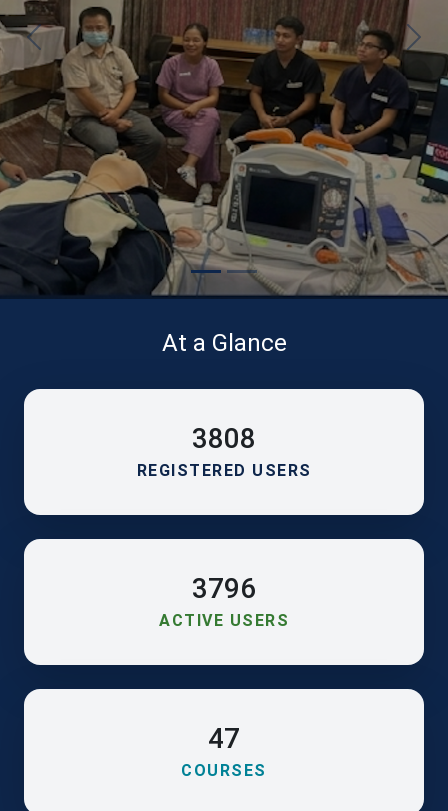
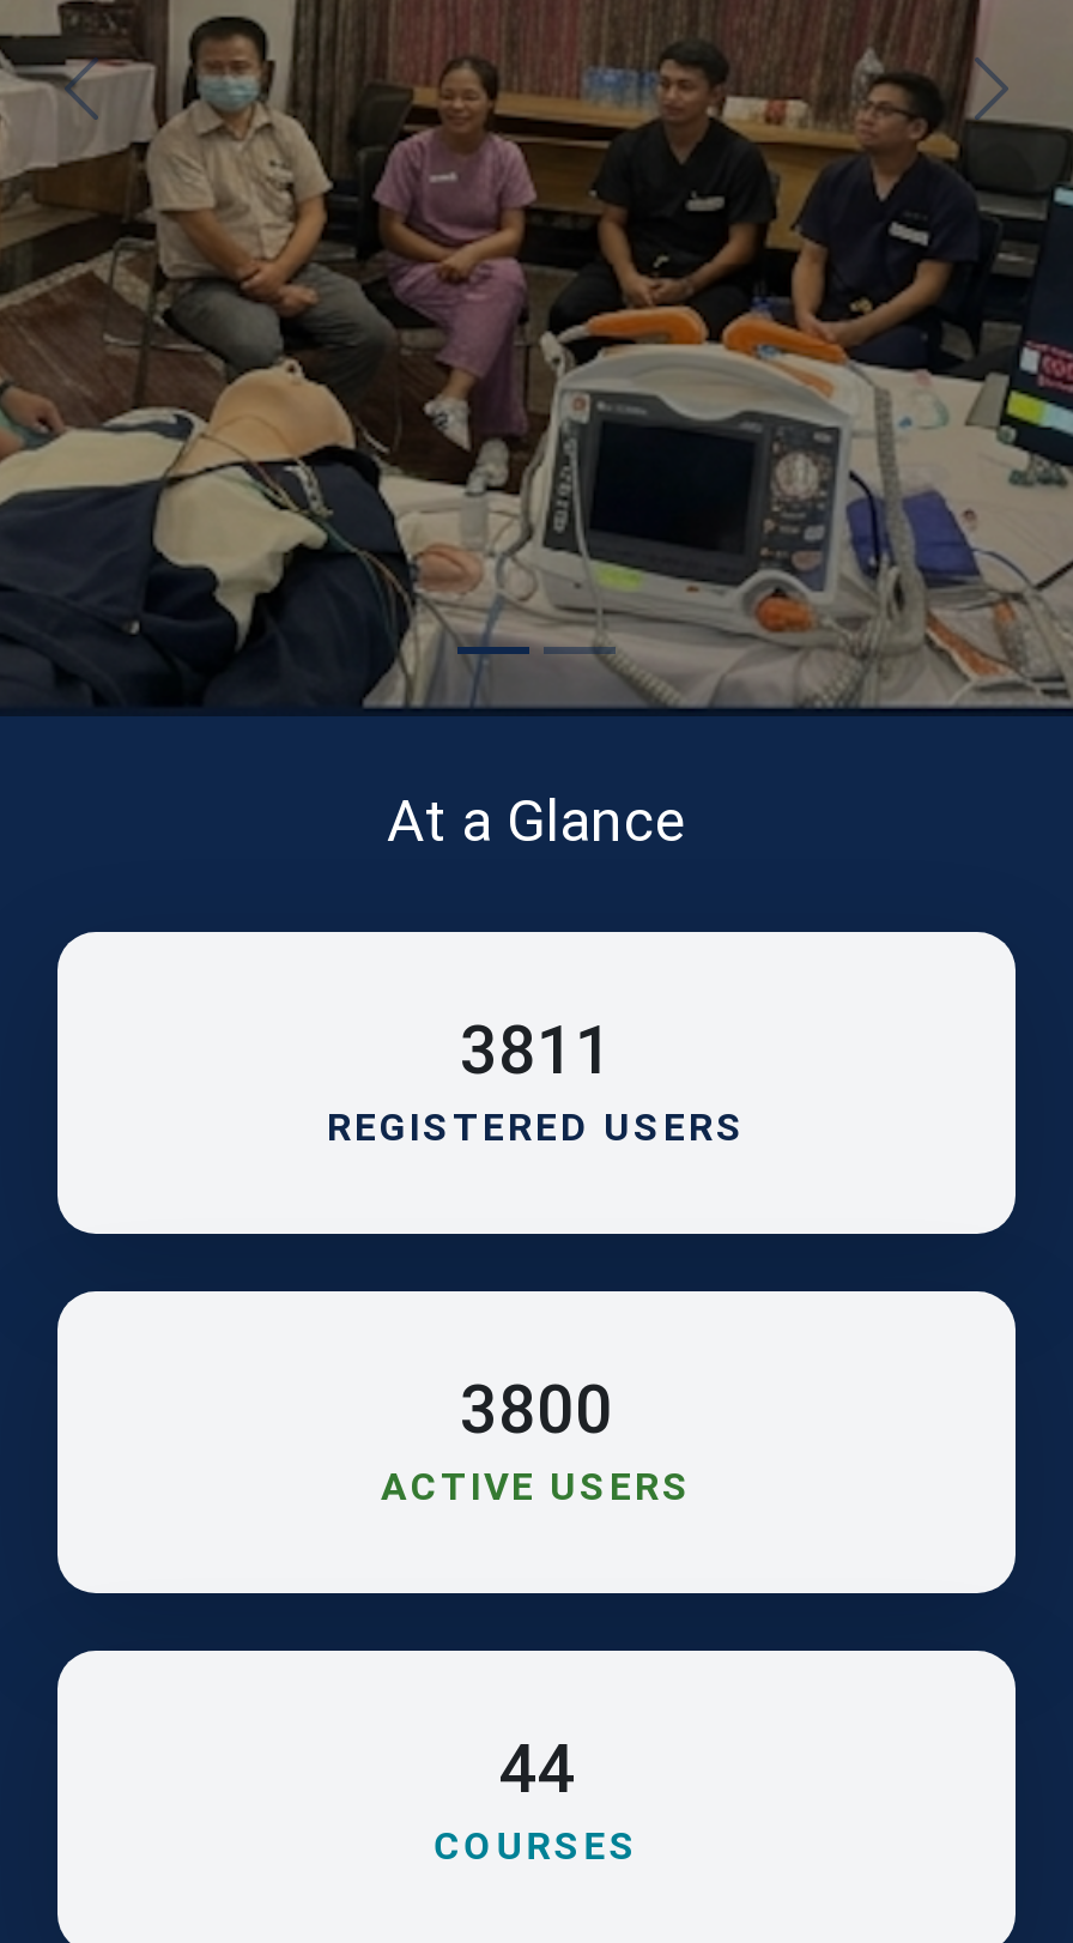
[192,422,256,455] 3808 -> [460,1011,613,1090] 3811
[192,572,256,605] 3796 -> [460,1370,613,1449] 3800
[208,722,240,755] 47 -> [498,1730,575,1809] 44

